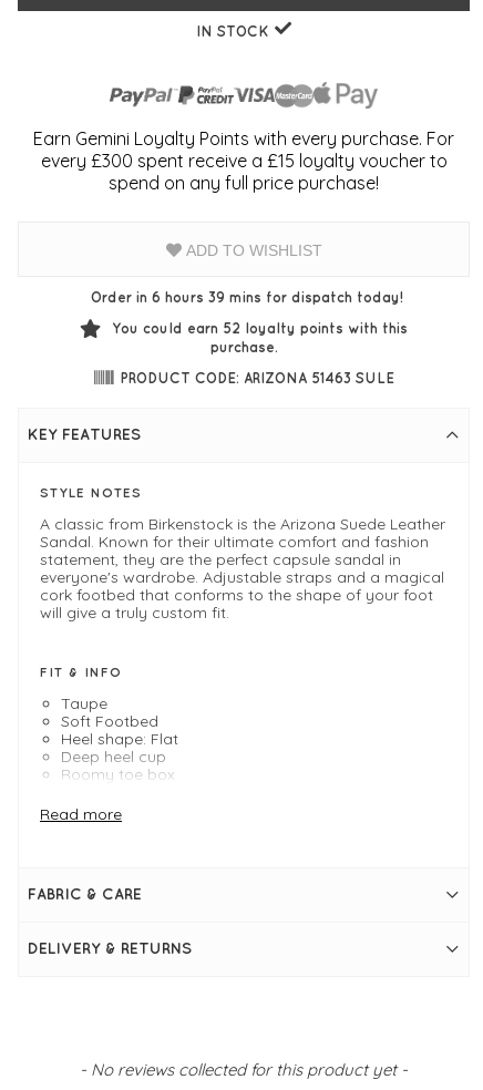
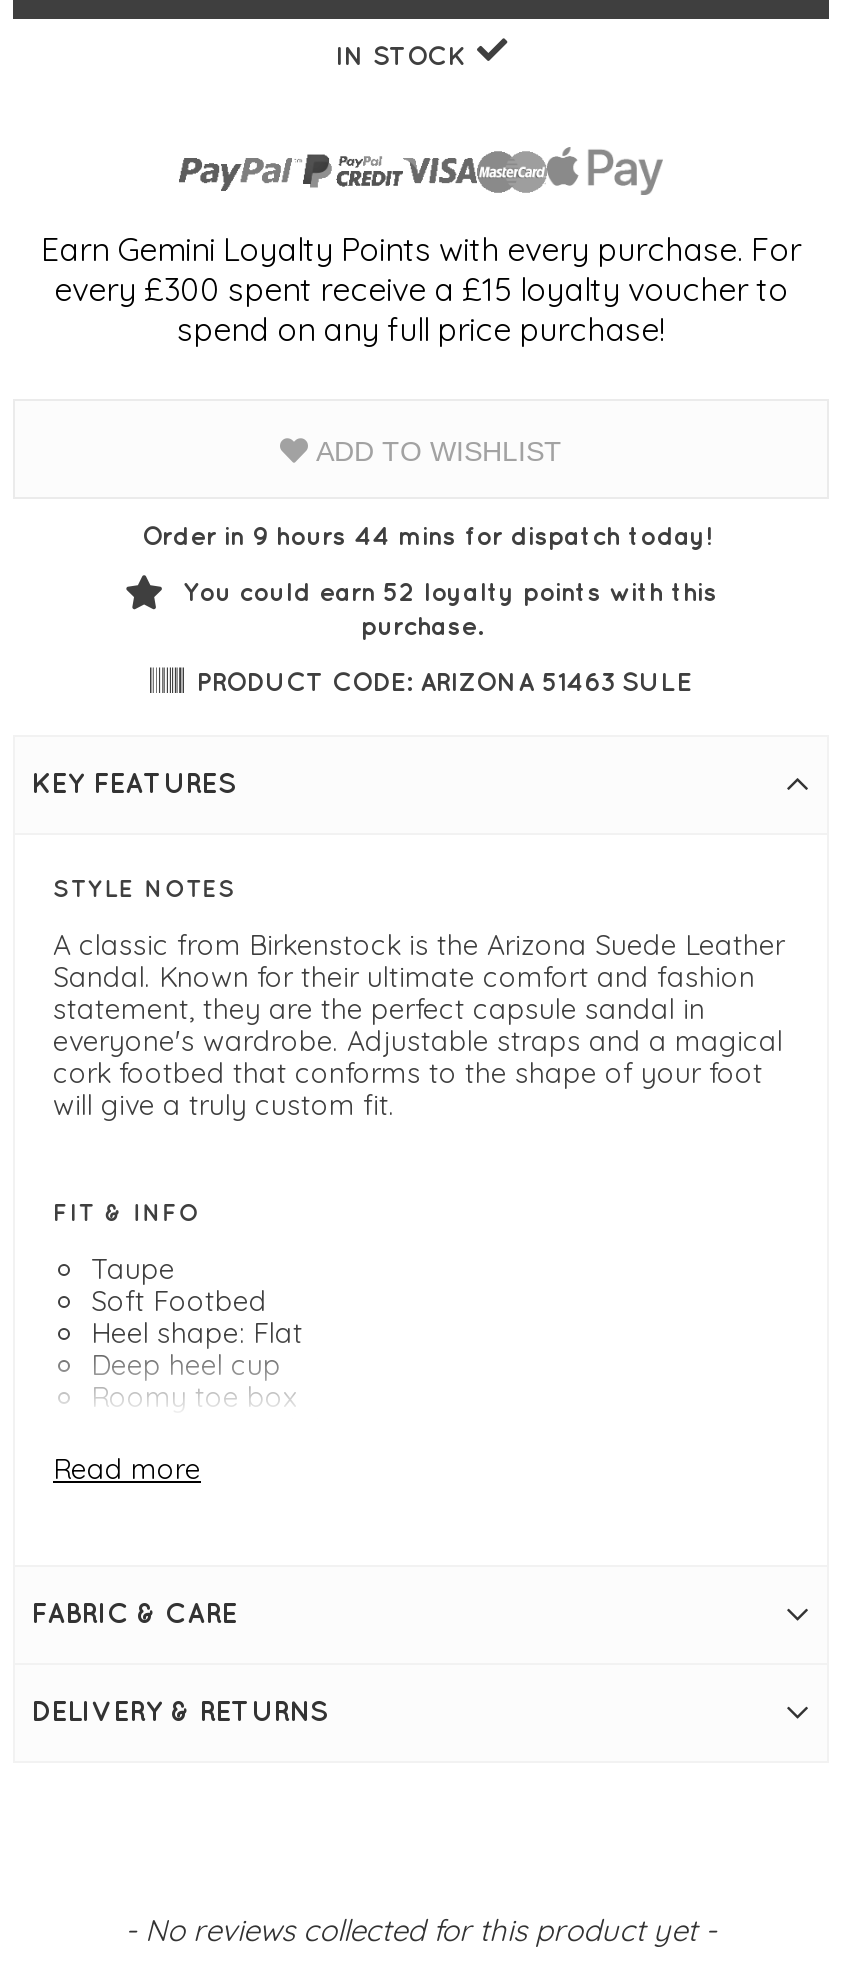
[91,289,403,305] Order in 6 hours 39 mins for dispatch today! -> [142,521,712,549] Order in 9 hours 44 mins for dispatch today!

